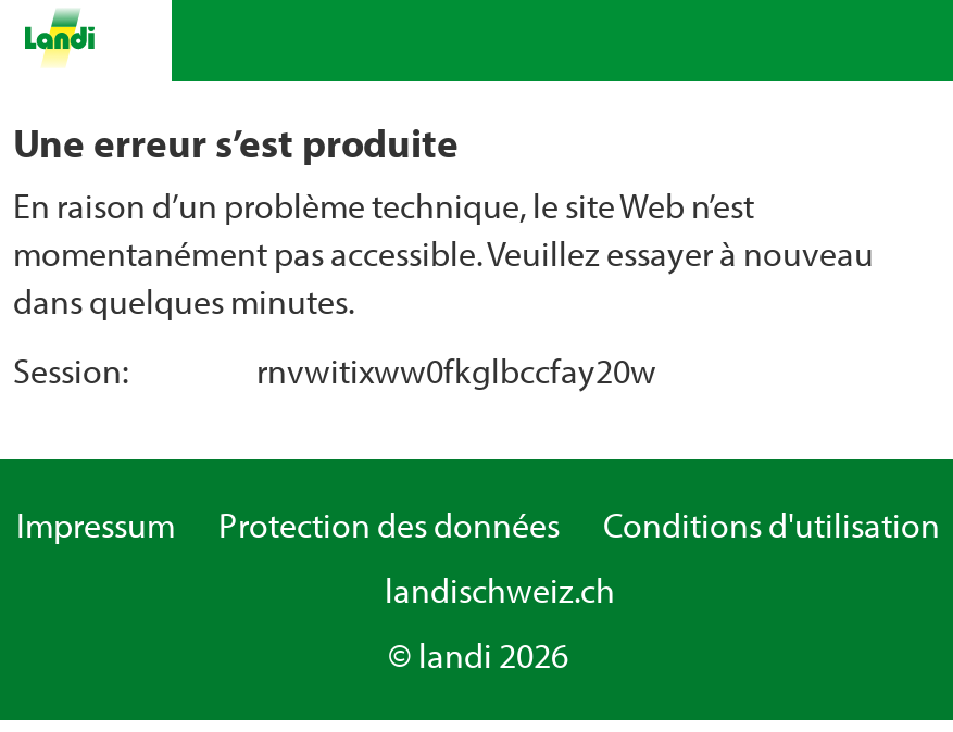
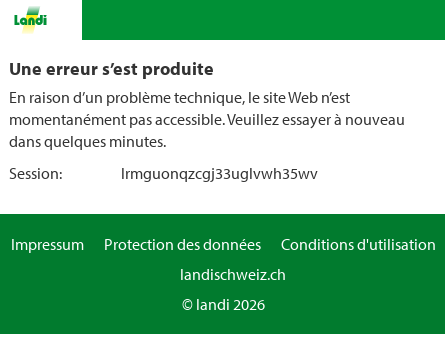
[256,349,656,392] rnvwitixww0fkglbccfay20w -> [121,163,318,183] lrmguonqzcgj33uglvwh35wv

